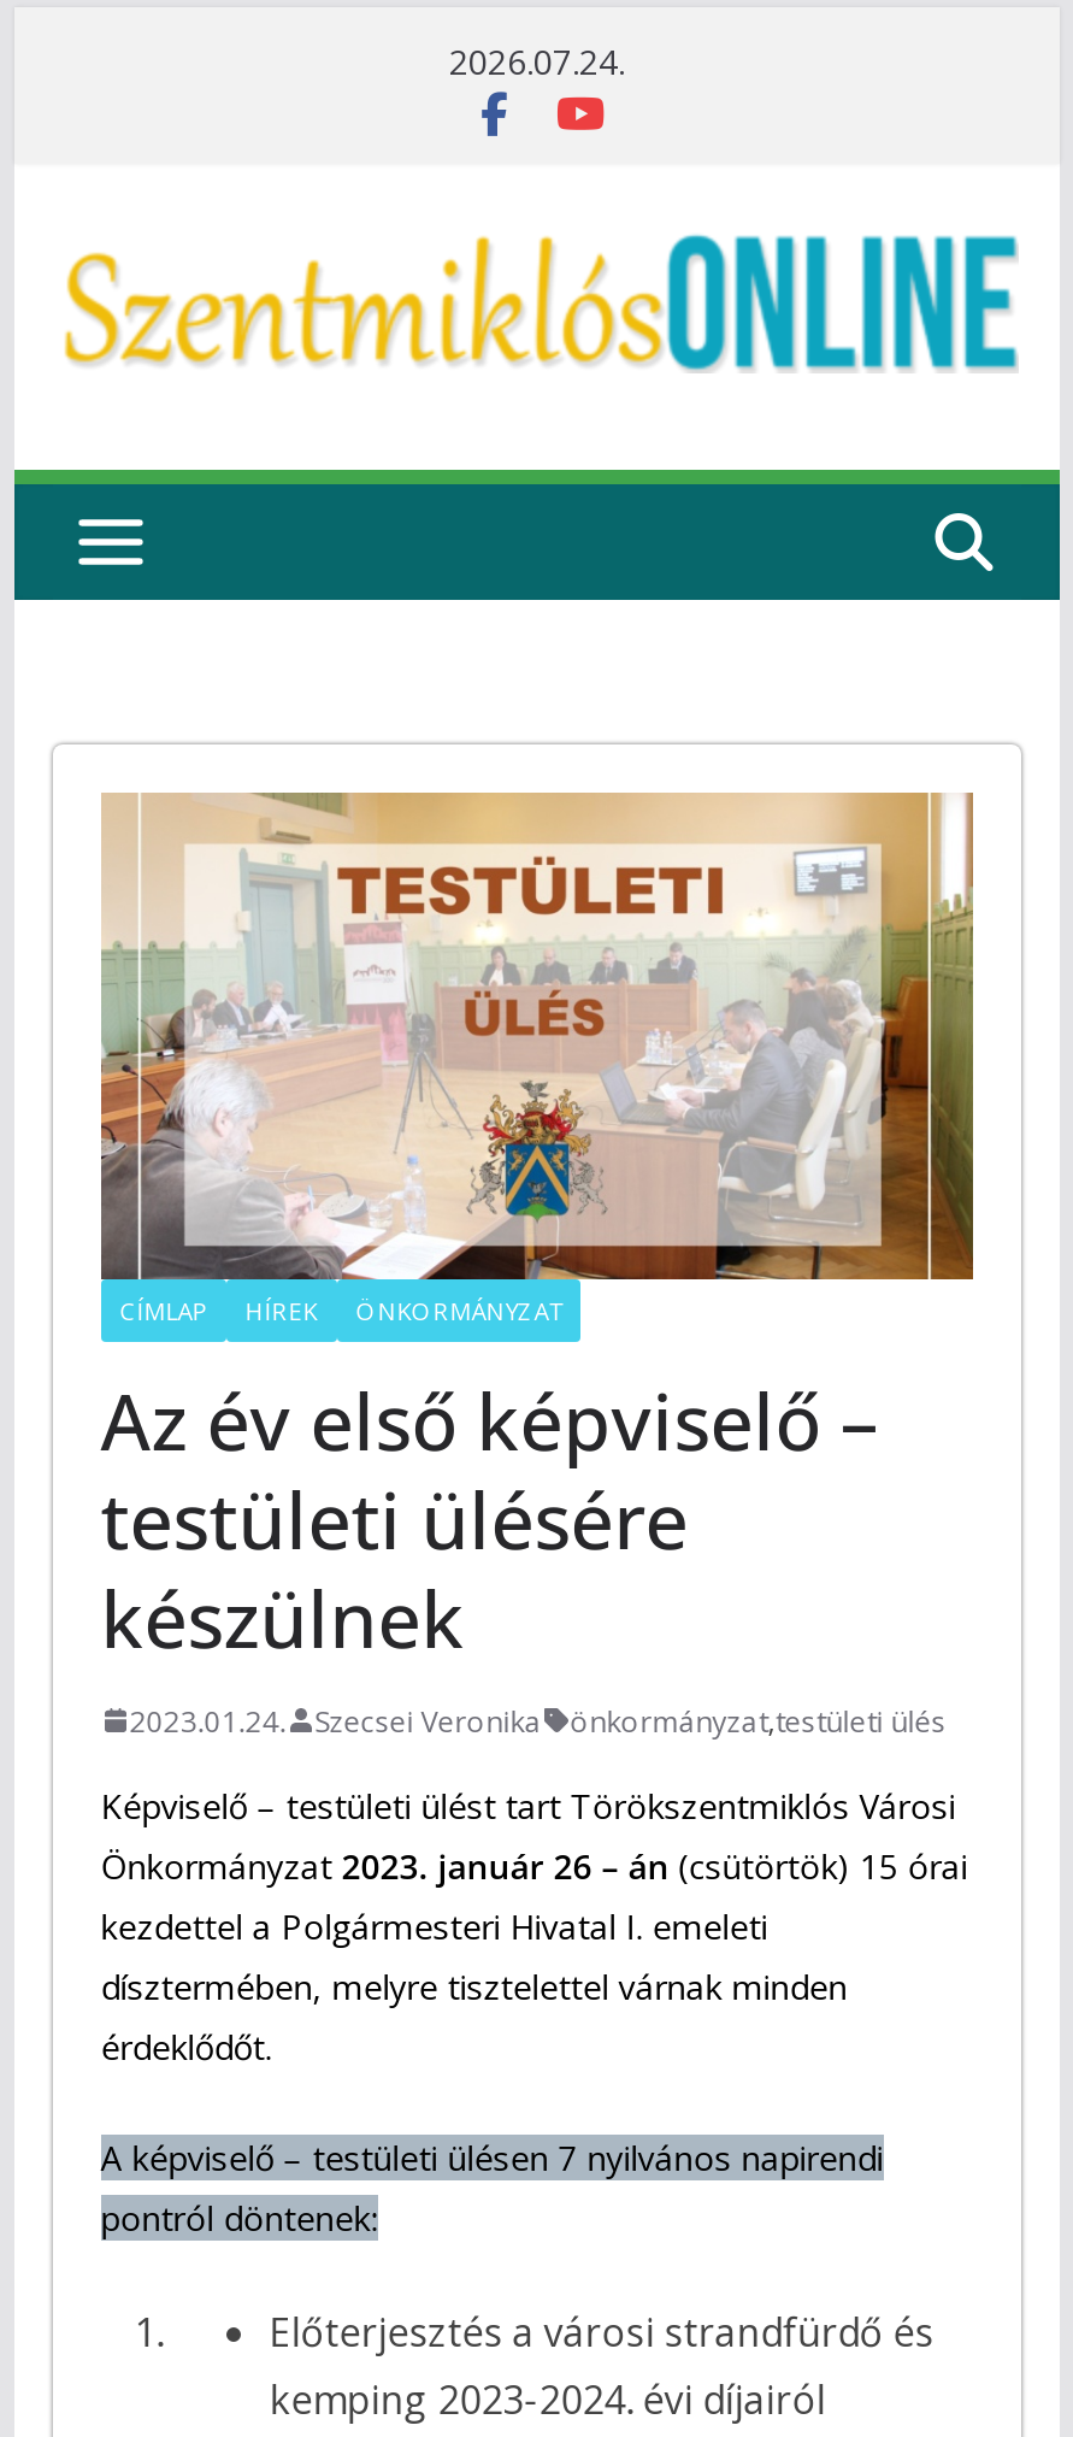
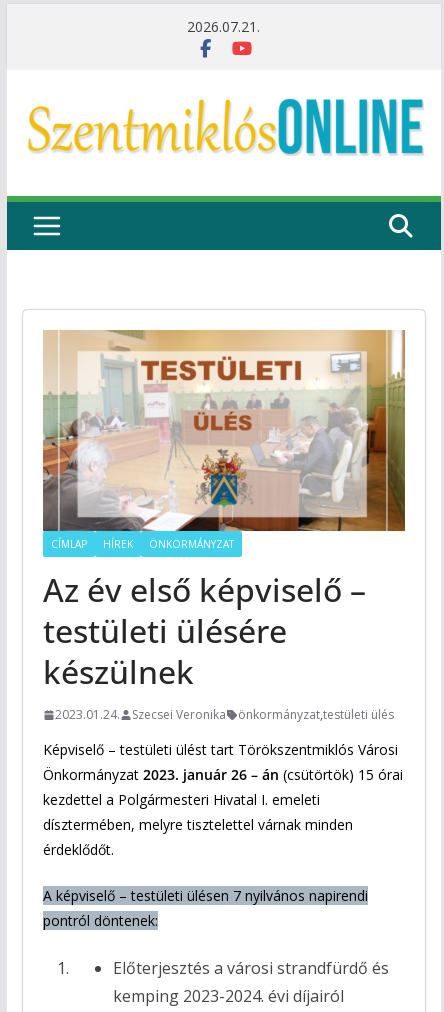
[449,39,625,84] 2026.07.24. -> [187,17,260,36] 2026.07.21.

